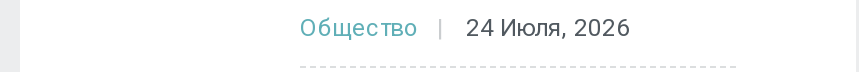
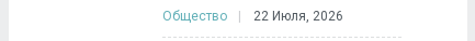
[300,14,630,42] Общество 24 Июля, 2026 -> [162,8,343,24] Общество 22 Июля, 2026

